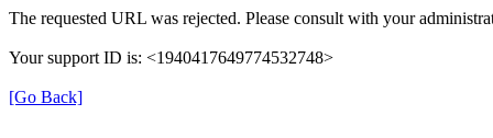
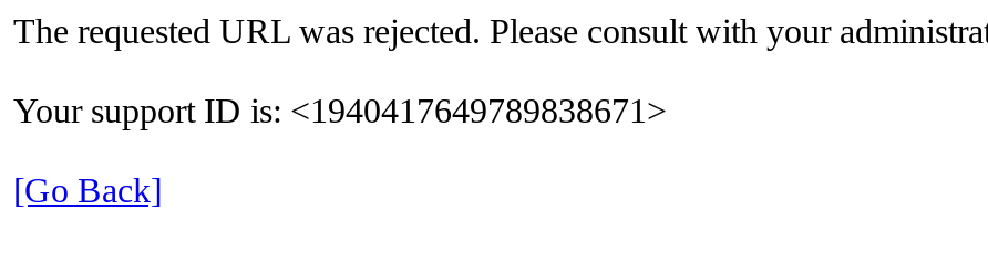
[9,48,333,67] Your support ID is: <1940417649774532748> -> [13,92,667,129] Your support ID is: <1940417649789838671>

